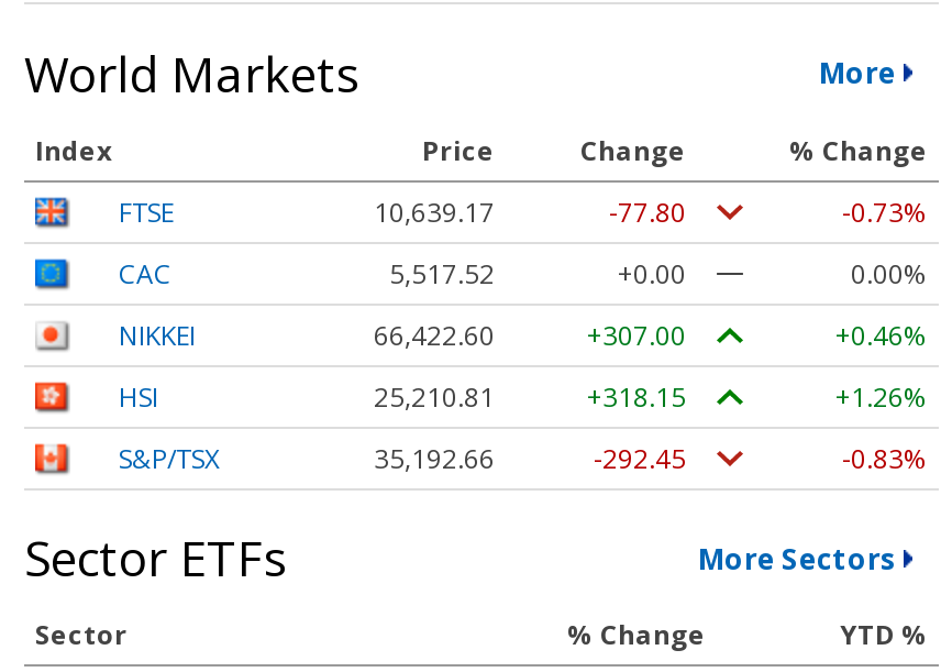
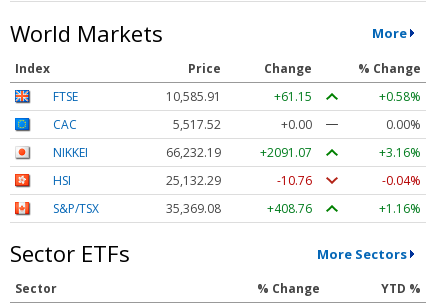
[374,192,495,230] 10,639.17 -> [166,87,221,104] 10,585.91
[609,192,686,230] -77.80 -> [274,87,312,104] +61.15
[842,192,928,230] -0.73% -> [379,87,421,104] +0.58%
[374,316,495,353] 66,422.60 -> [166,143,221,160] 66,232.19
[587,316,686,353] +307.00 -> [260,143,312,160] +2091.07
[835,316,928,353] +0.46% -> [379,143,421,160] +3.16%
[374,377,495,415] 25,210.81 -> [166,171,221,188] 25,132.29
[587,377,686,415] +318.15 -> [277,171,312,188] -10.76
[835,377,928,415] +1.26% -> [382,171,421,188] -0.04%
[374,439,495,476] 35,192.66 -> [166,199,221,216] 35,369.08
[594,439,686,476] -292.45 -> [267,199,312,216] +408.76
[842,439,928,476] -0.83% -> [379,199,421,216] +1.16%

